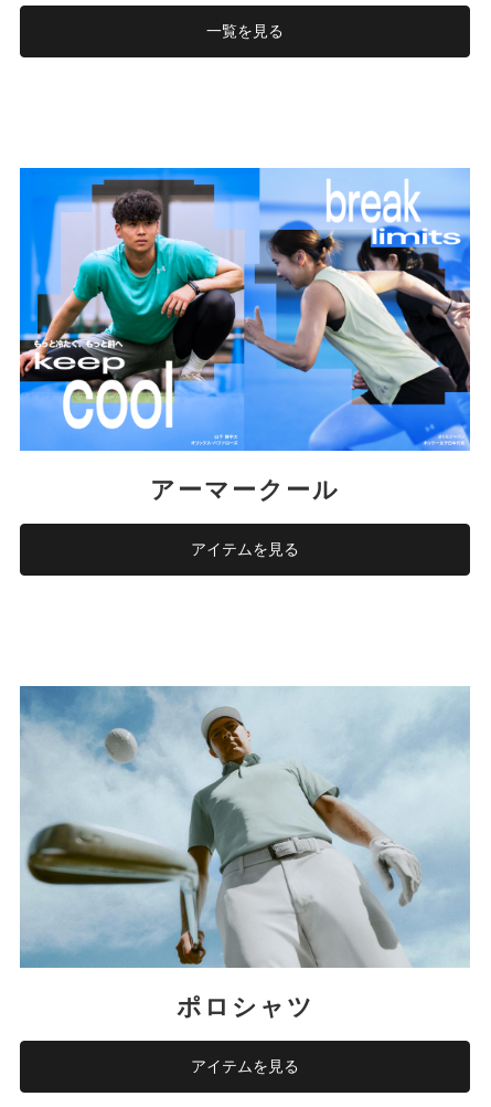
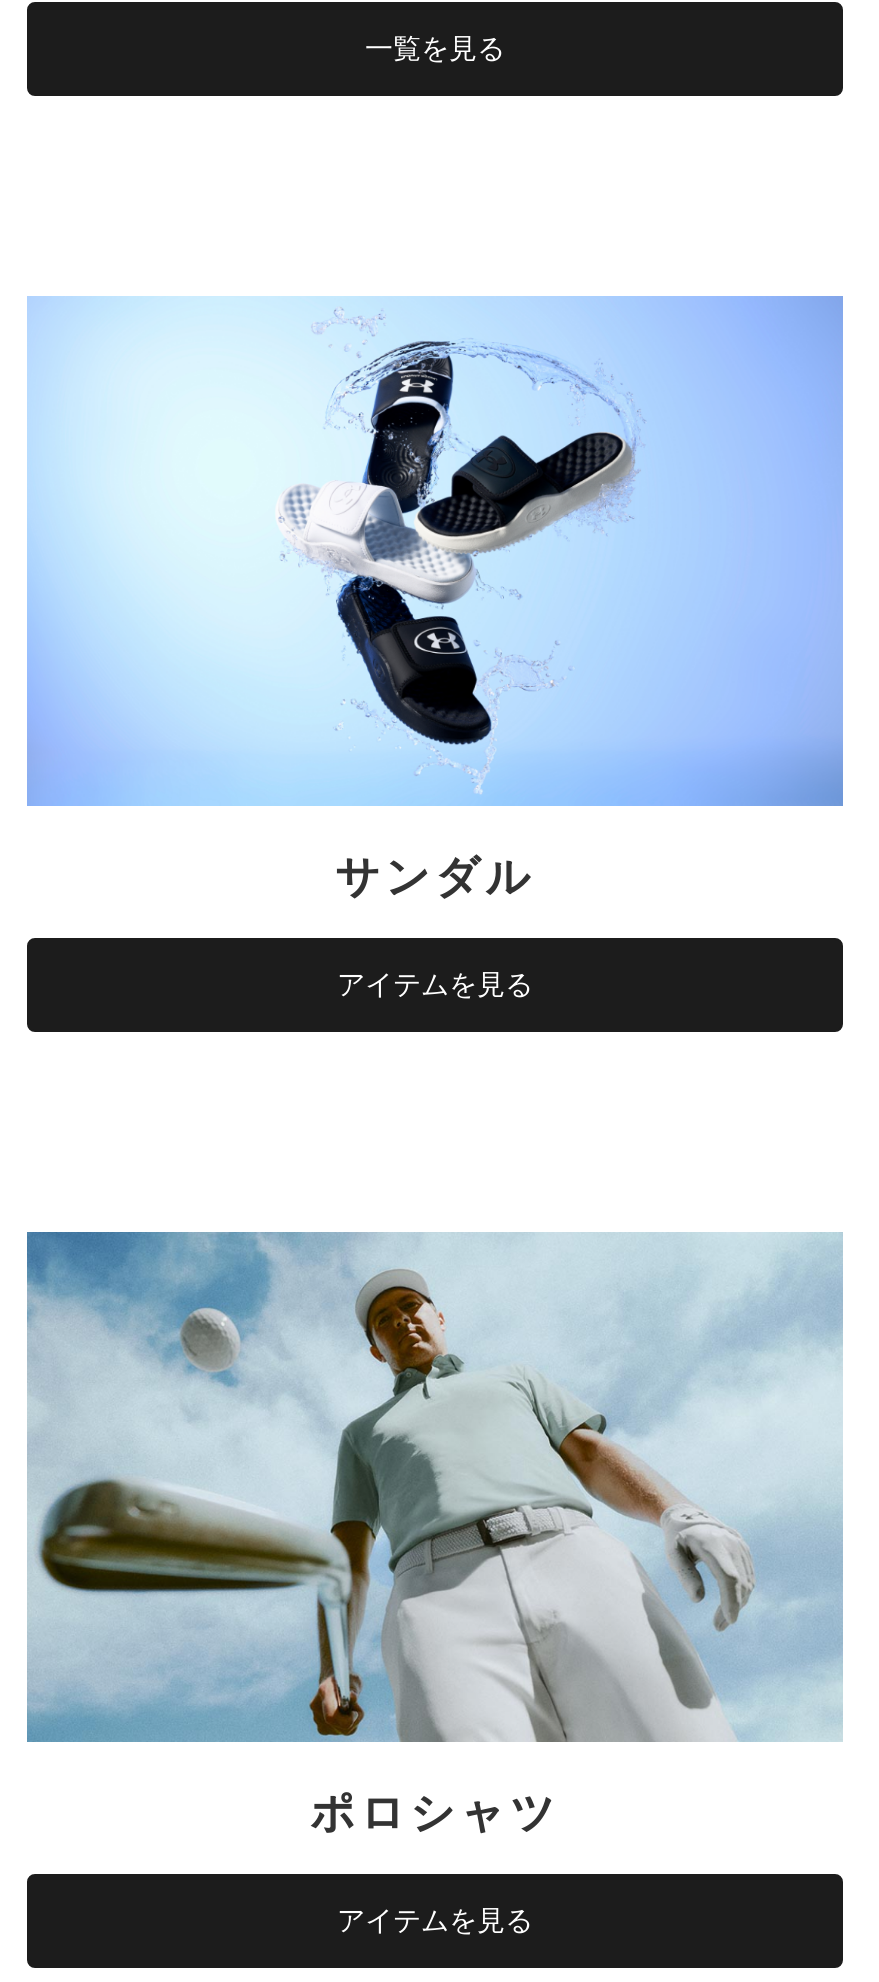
[19,167,471,504] [image] | アーマークール -> [27,294,843,902] [image] | サンダル

